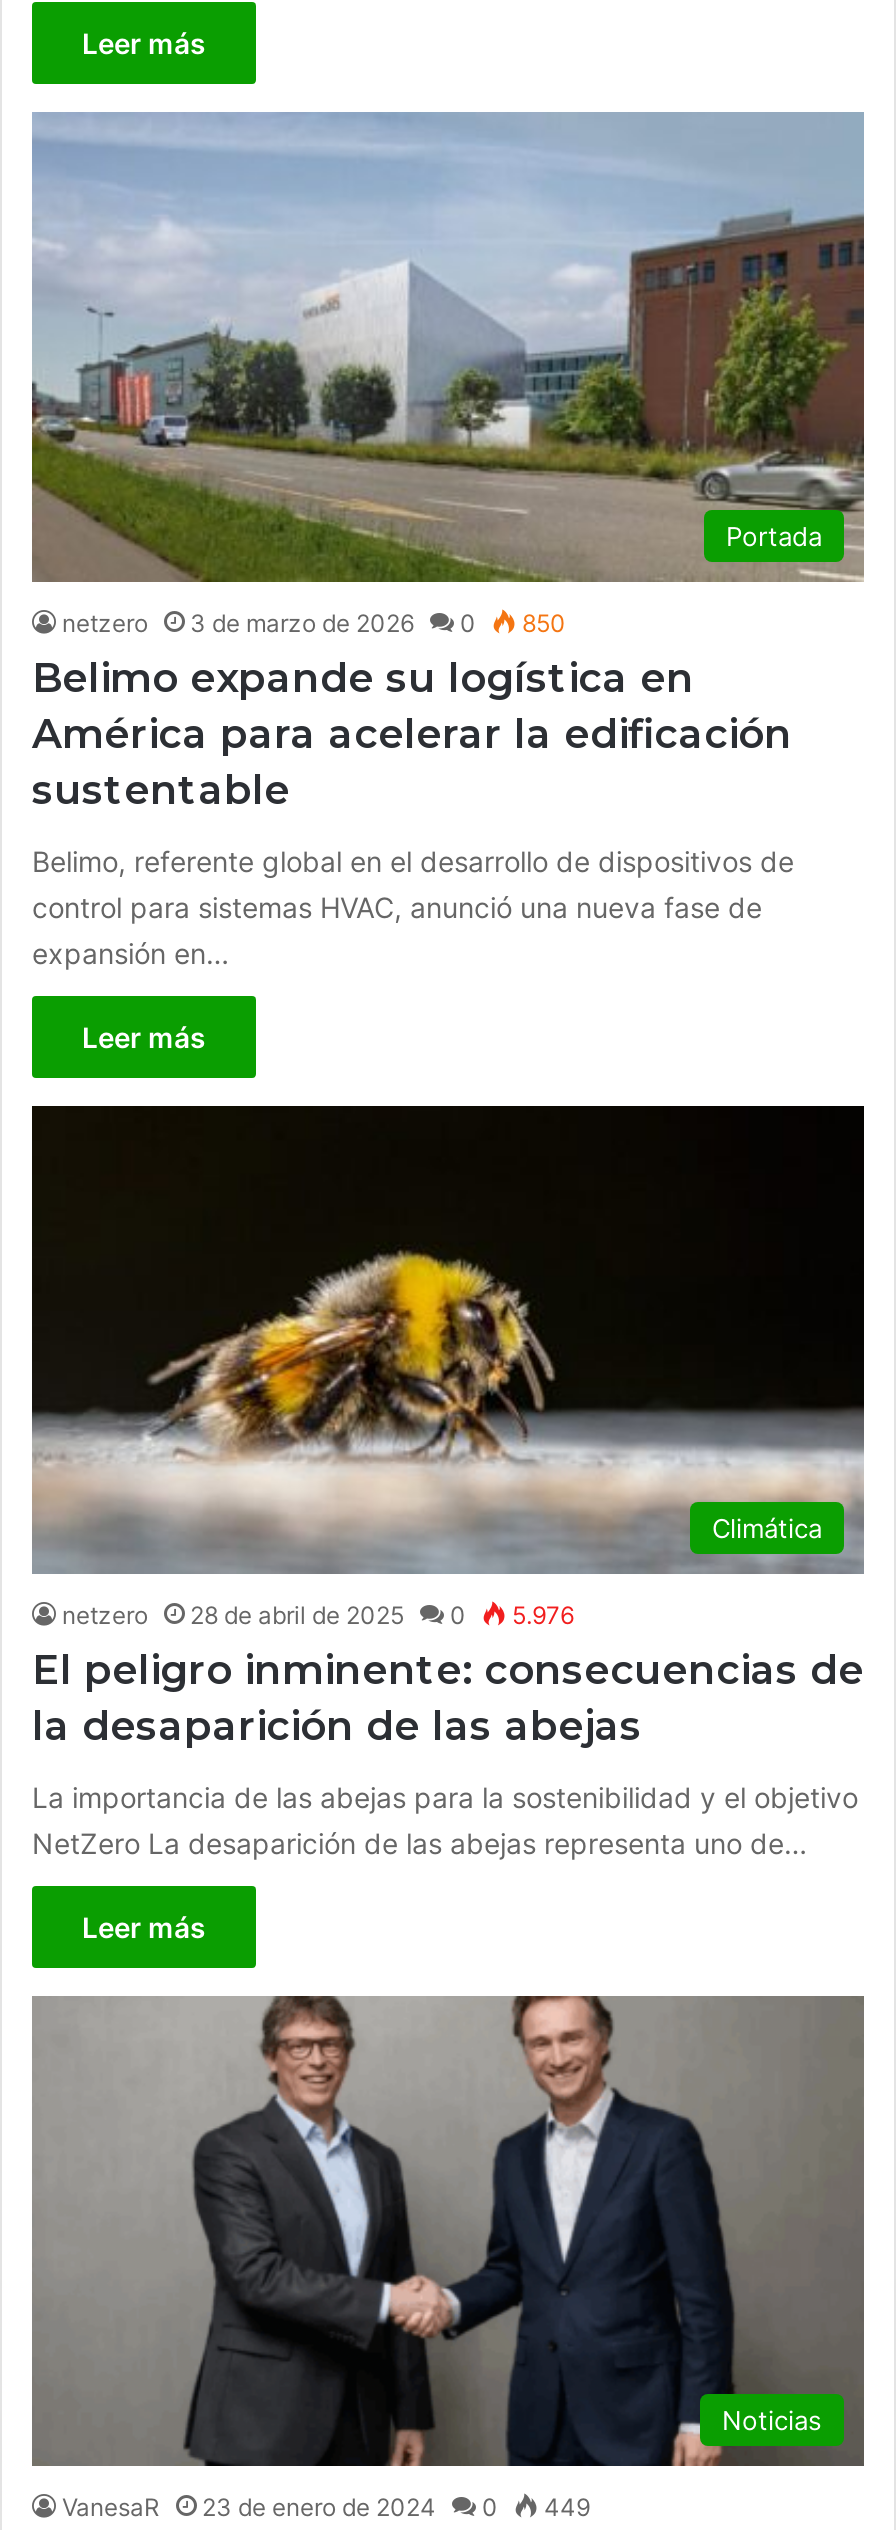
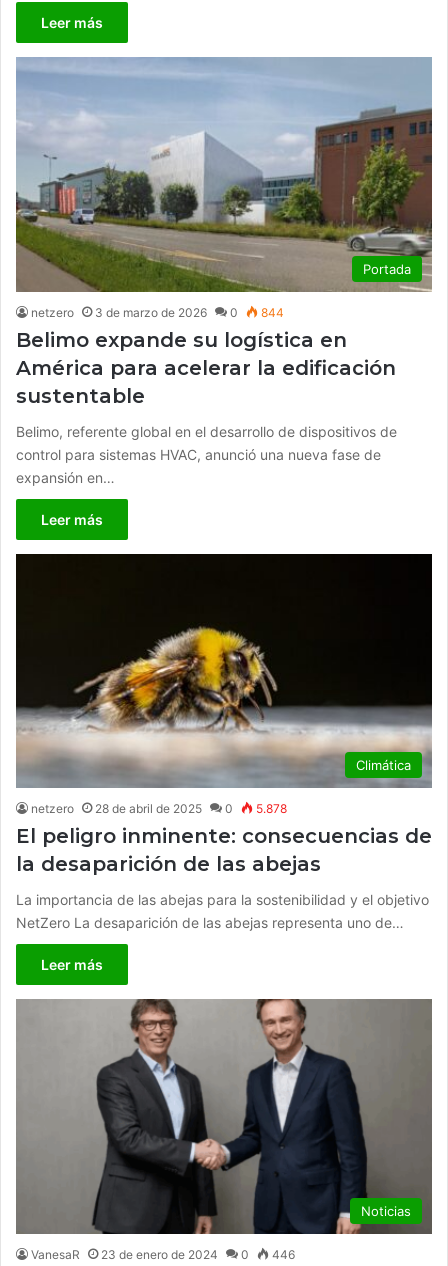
[62,607,566,637] netzero 3 de marzo de 2026 0 850 -> [31,304,284,319] netzero 3 de marzo de 2026 0 844
[62,1600,574,1630] netzero 28 de abril de 2025 0 5.976 -> [31,801,287,816] netzero 28 de abril de 2025 0 5.878
[62,2492,590,2522] VanesaR 23 de enero de 2024 0 449 -> [31,1247,295,1262] VanesaR 23 de enero de 2024 0 446

